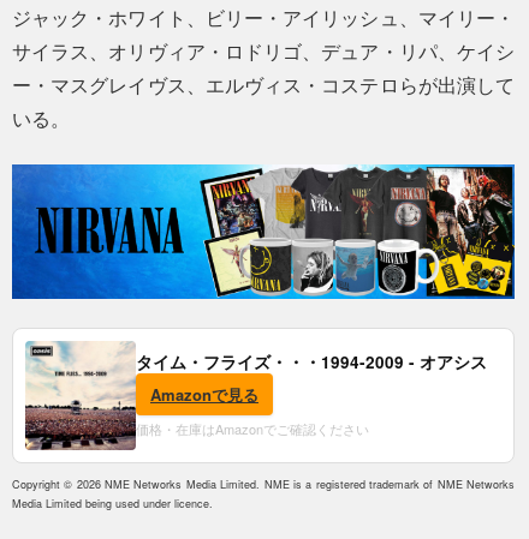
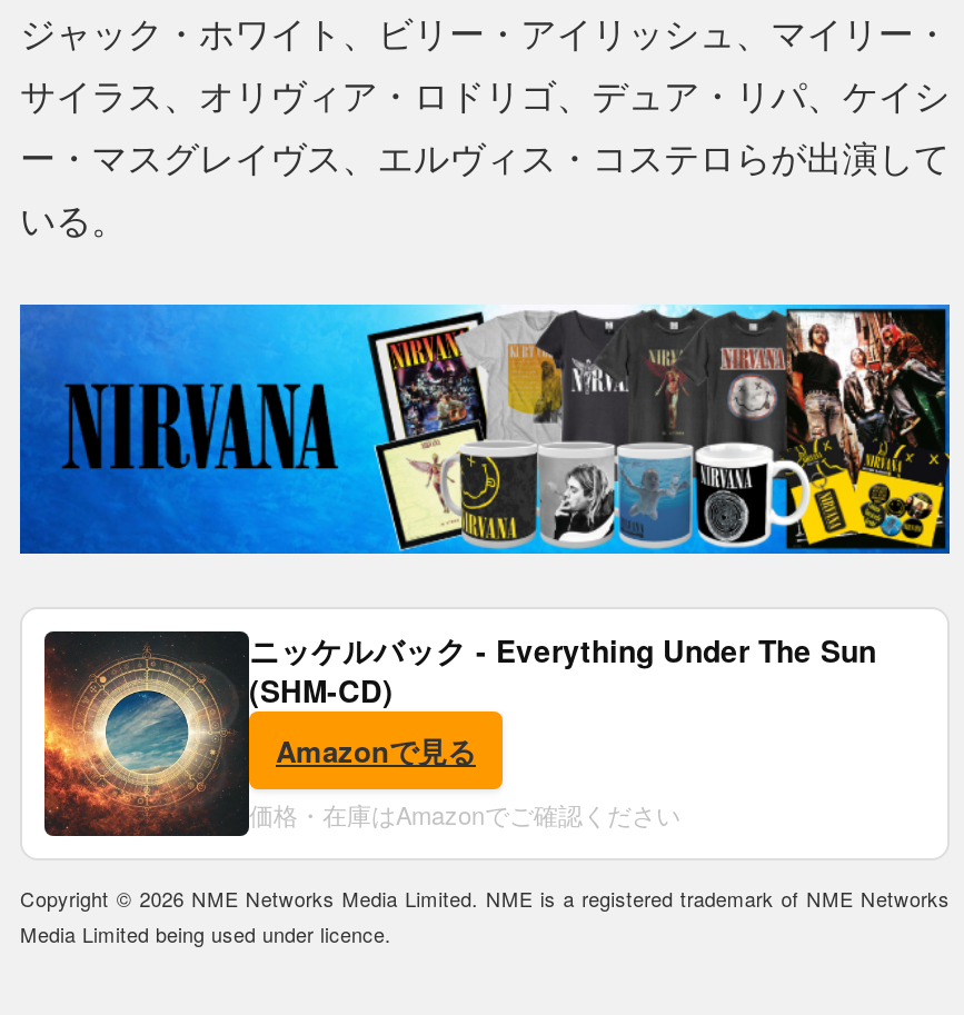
[24,341,487,451] [image] | タイム・フライズ・・・1994-2009 - オアシス -> [42,629,876,838] [image] | ニッケルバック - Everything Under The Sun | (SHM-CD)

